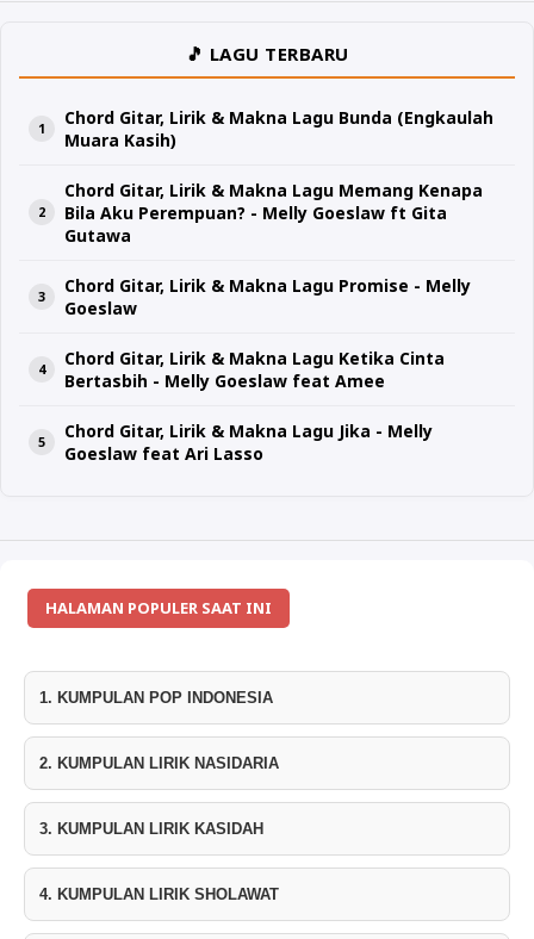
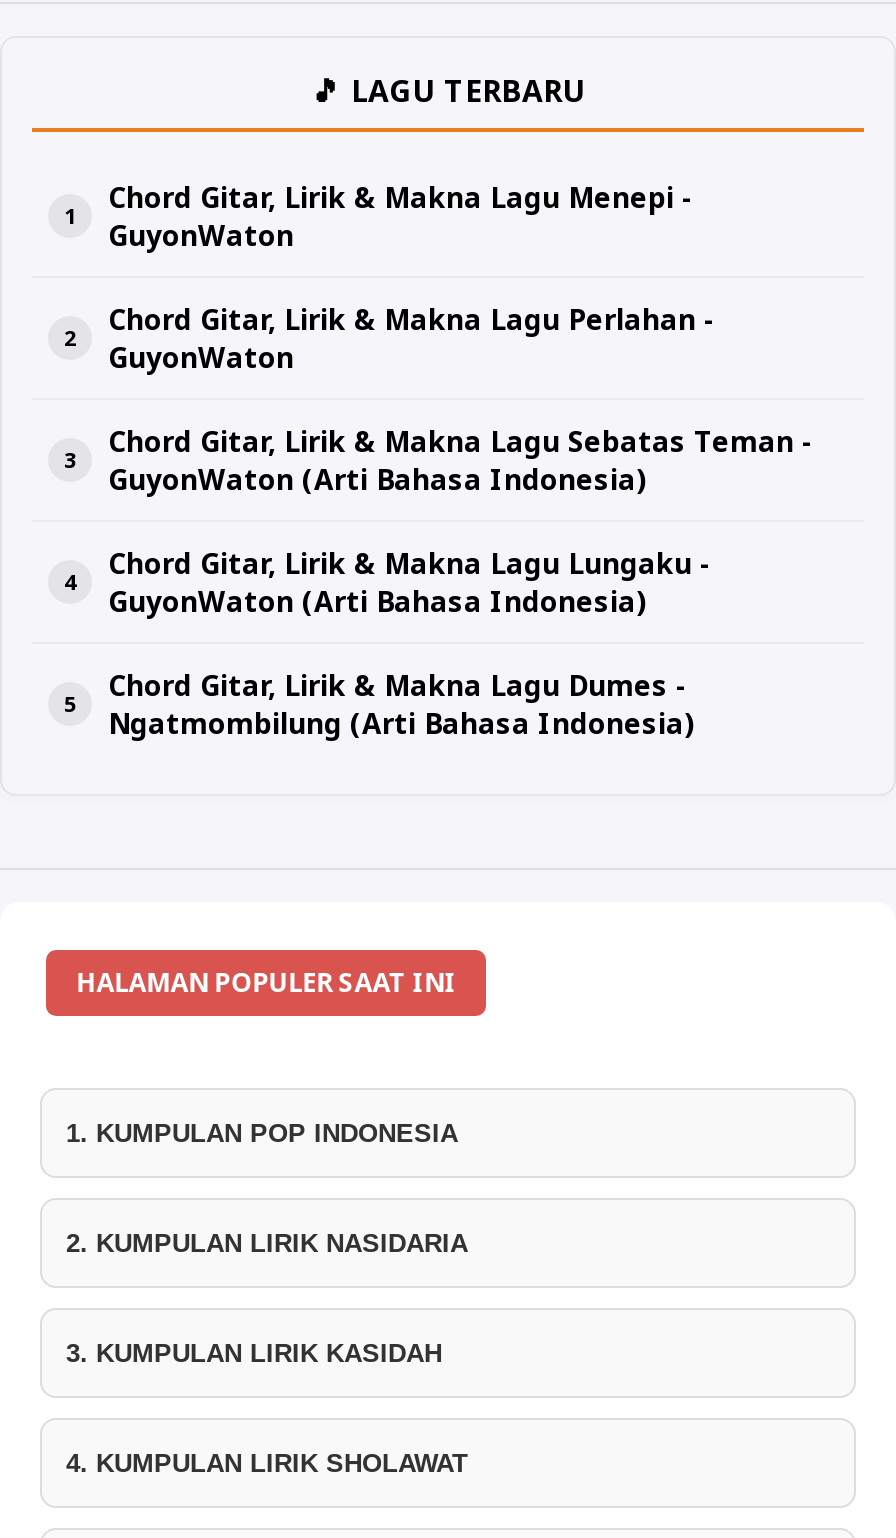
[64,106,493,151] Chord Gitar, Lirik & Makna Lagu Bunda (Engkaulah | Muara Kasih) -> [108,178,694,254] Chord Gitar, Lirik & Makna Lagu Menepi - | GuyonWaton
[64,179,483,247] Chord Gitar, Lirik & Makna Lagu Memang Kenapa | Bila Aku Perempuan? - Melly Goeslaw ft Gita | Gutawa -> [108,300,716,376] Chord Gitar, Lirik & Makna Lagu Perlahan - | GuyonWaton
[64,274,471,319] Chord Gitar, Lirik & Makna Lagu Promise - Melly | Goeslaw -> [108,422,814,498] Chord Gitar, Lirik & Makna Lagu Sebatas Teman - | GuyonWaton (Arti Bahasa Indonesia)
[64,347,445,392] Chord Gitar, Lirik & Makna Lagu Ketika Cinta | Bertasbih - Melly Goeslaw feat Amee -> [108,544,712,620] Chord Gitar, Lirik & Makna Lagu Lungaku - | GuyonWaton (Arti Bahasa Indonesia)
[64,419,433,465] Chord Gitar, Lirik & Makna Lagu Jika - Melly | Goeslaw feat Ari Lasso -> [108,666,694,742] Chord Gitar, Lirik & Makna Lagu Dumes - | Ngatmombilung (Arti Bahasa Indonesia)

